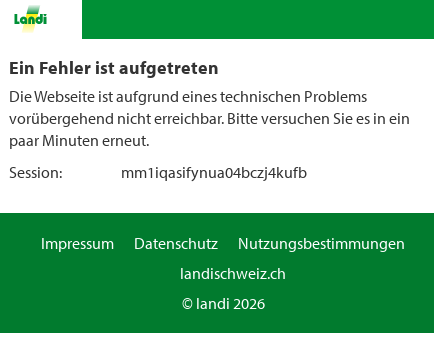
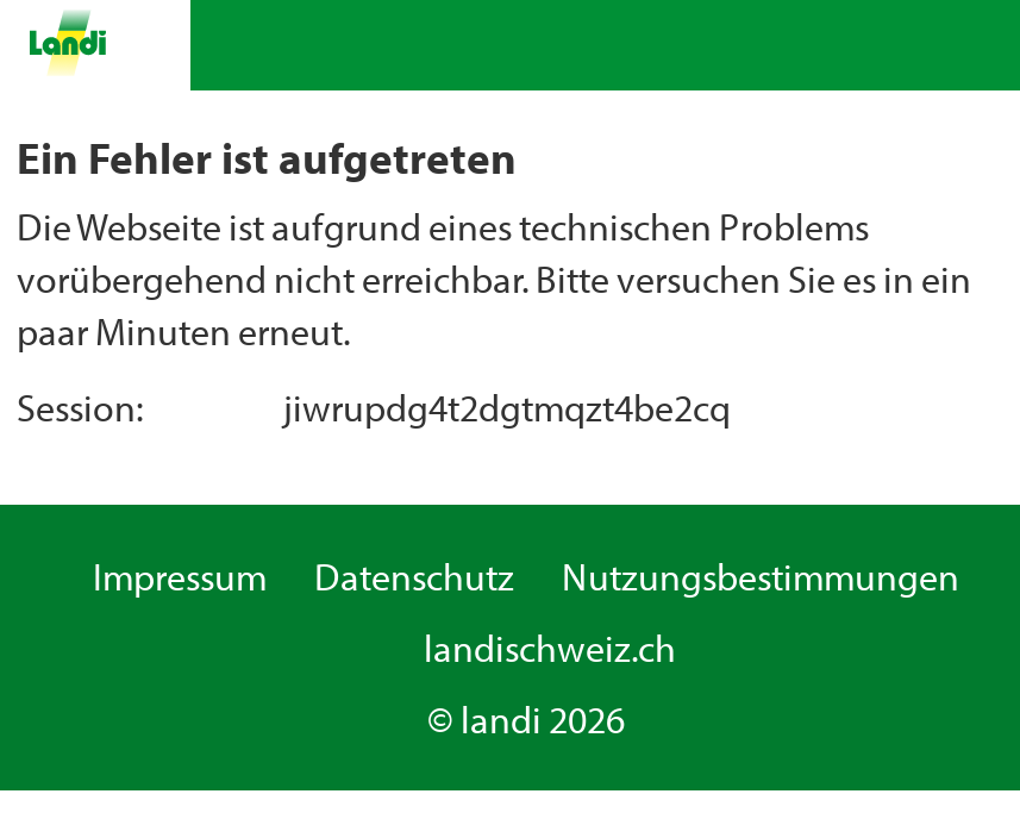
[121,162,307,182] mm1iqasifynua04bczj4kufb -> [283,383,731,431] jiwrupdg4t2dgtmqzt4be2cq

